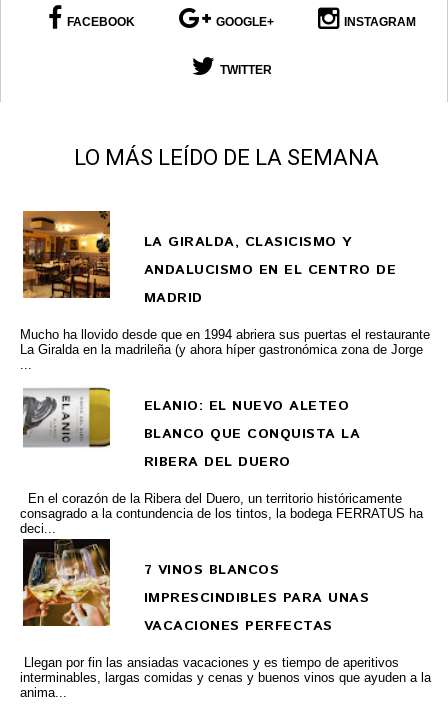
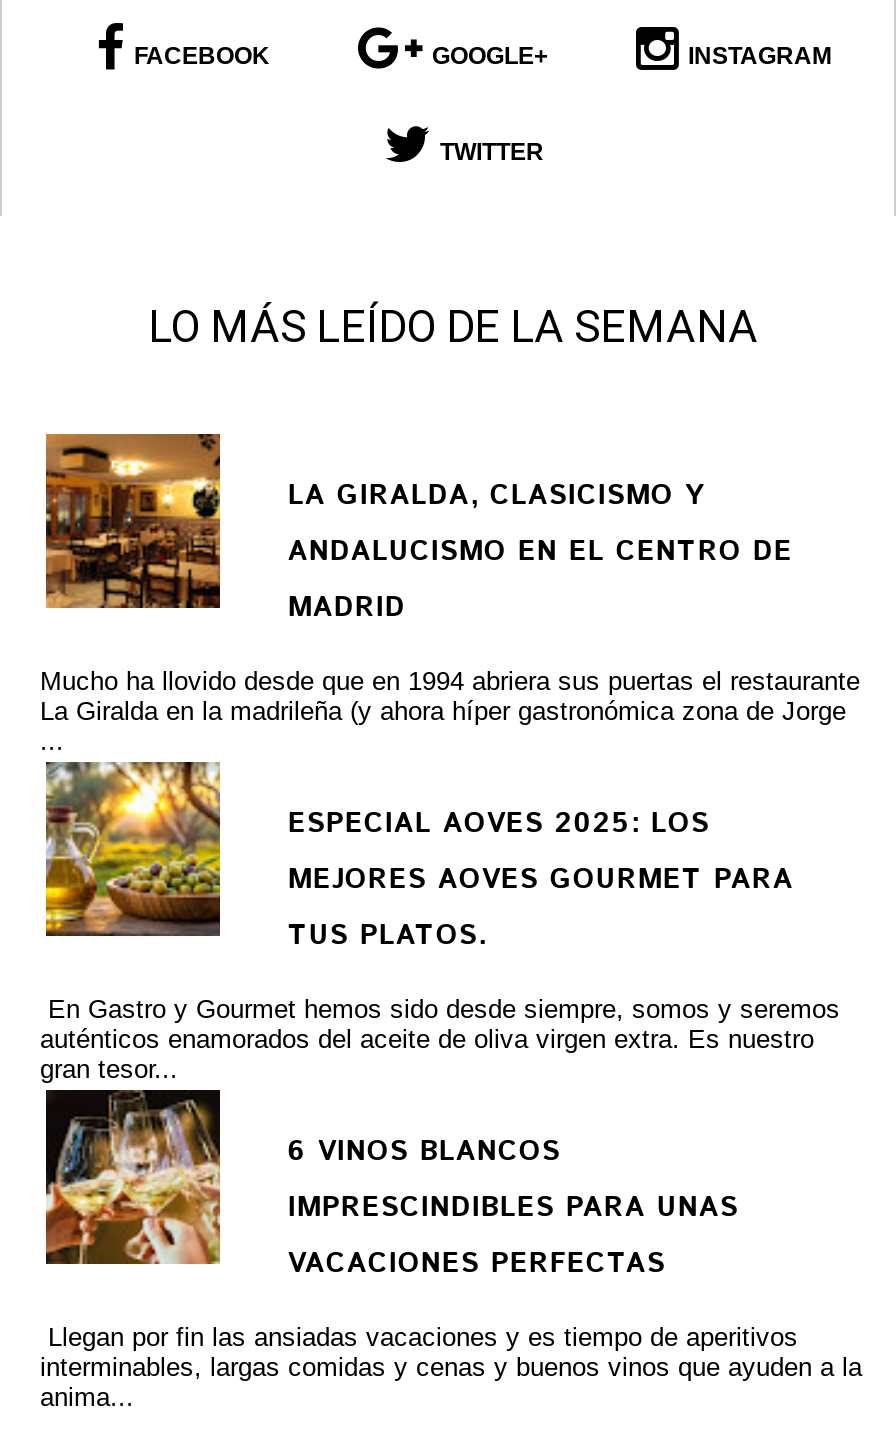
[20,375,423,536] [image] | En el corazón de la Ribera del Duero, un territorio históricamente | consagrado a la contundencia de los tintos, la bodega FERRATUS ha | deci... -> [40,760,840,1084] [image] | En Gastro y Gourmet hemos sido desde siempre, somos y seremos | auténticos enamorados del aceite de oliva virgen extra. Es nuestro | gran tesor...
[144,396,360,472] ELANIO: EL NUEVO ALETEO | BLANCO QUE CONQUISTA LA | RIBERA DEL DUERO -> [288,804,794,956] ESPECIAL AOVES 2025: LOS | MEJORES AOVES GOURMET PARA | TUS PLATOS.
[144,560,279,580] 7 VINOS BLANCOS -> [288,1132,561,1172] 6 VINOS BLANCOS

